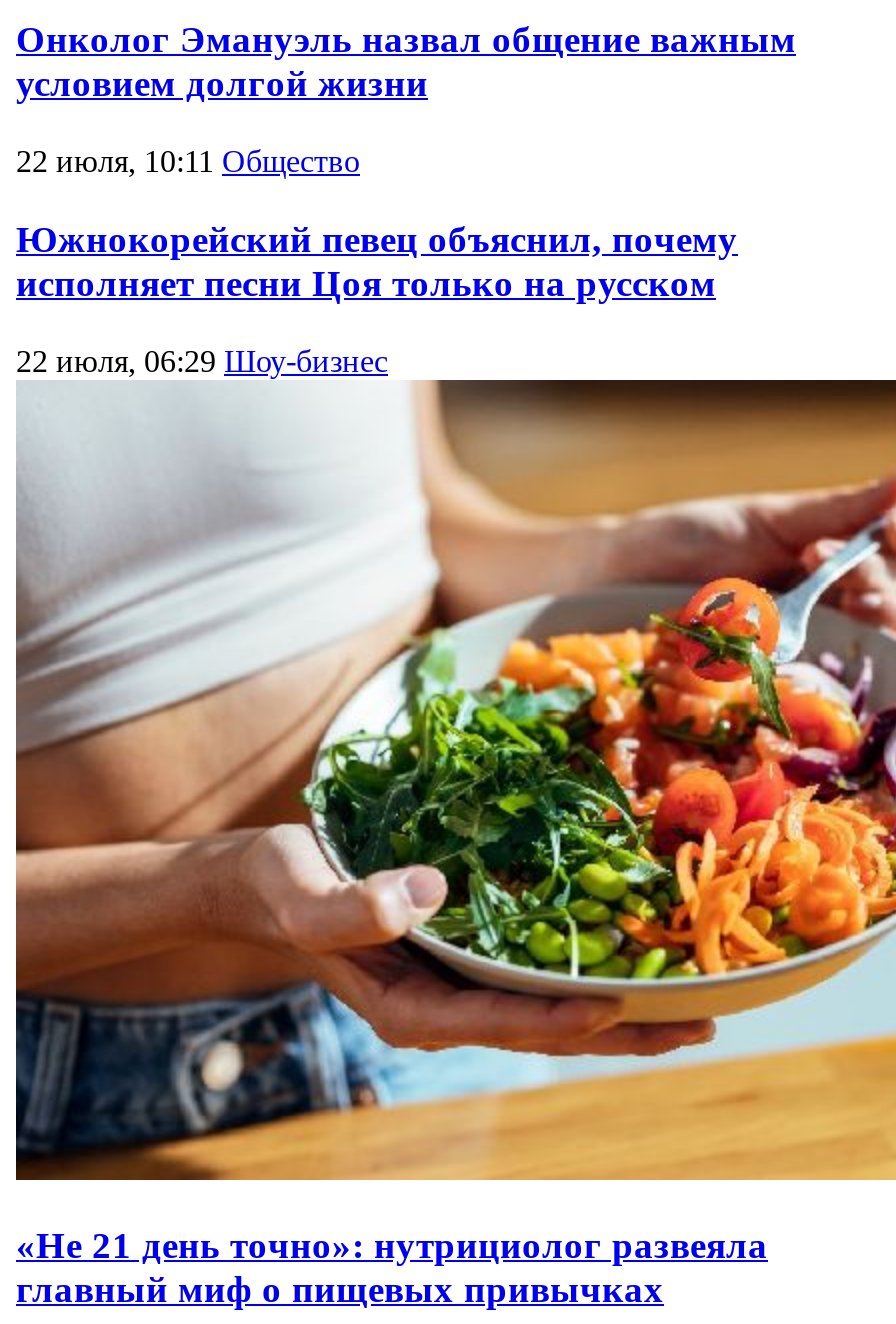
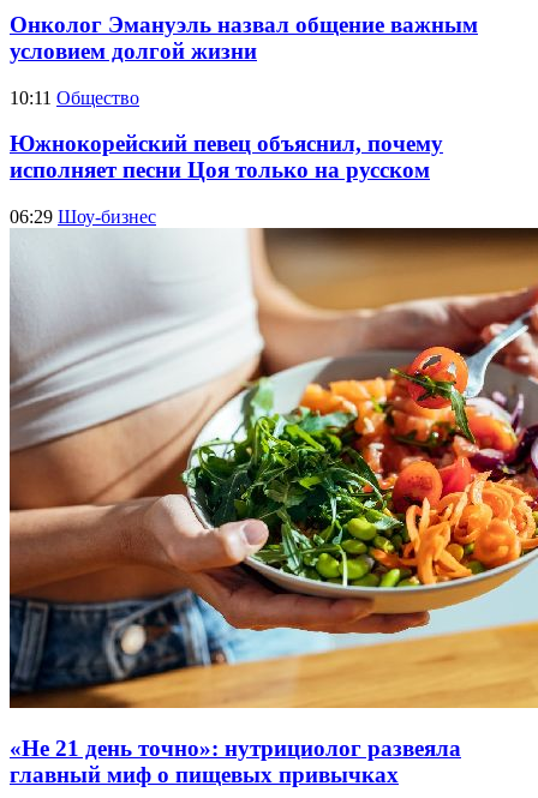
[16,144,360,178] 22 июля, 10:11 Общество -> [10,87,139,107] 10:11 Общество
[16,343,388,377] 22 июля, 06:29 Шоу-бизнес -> [10,206,156,227] 06:29 Шоу-бизнес

